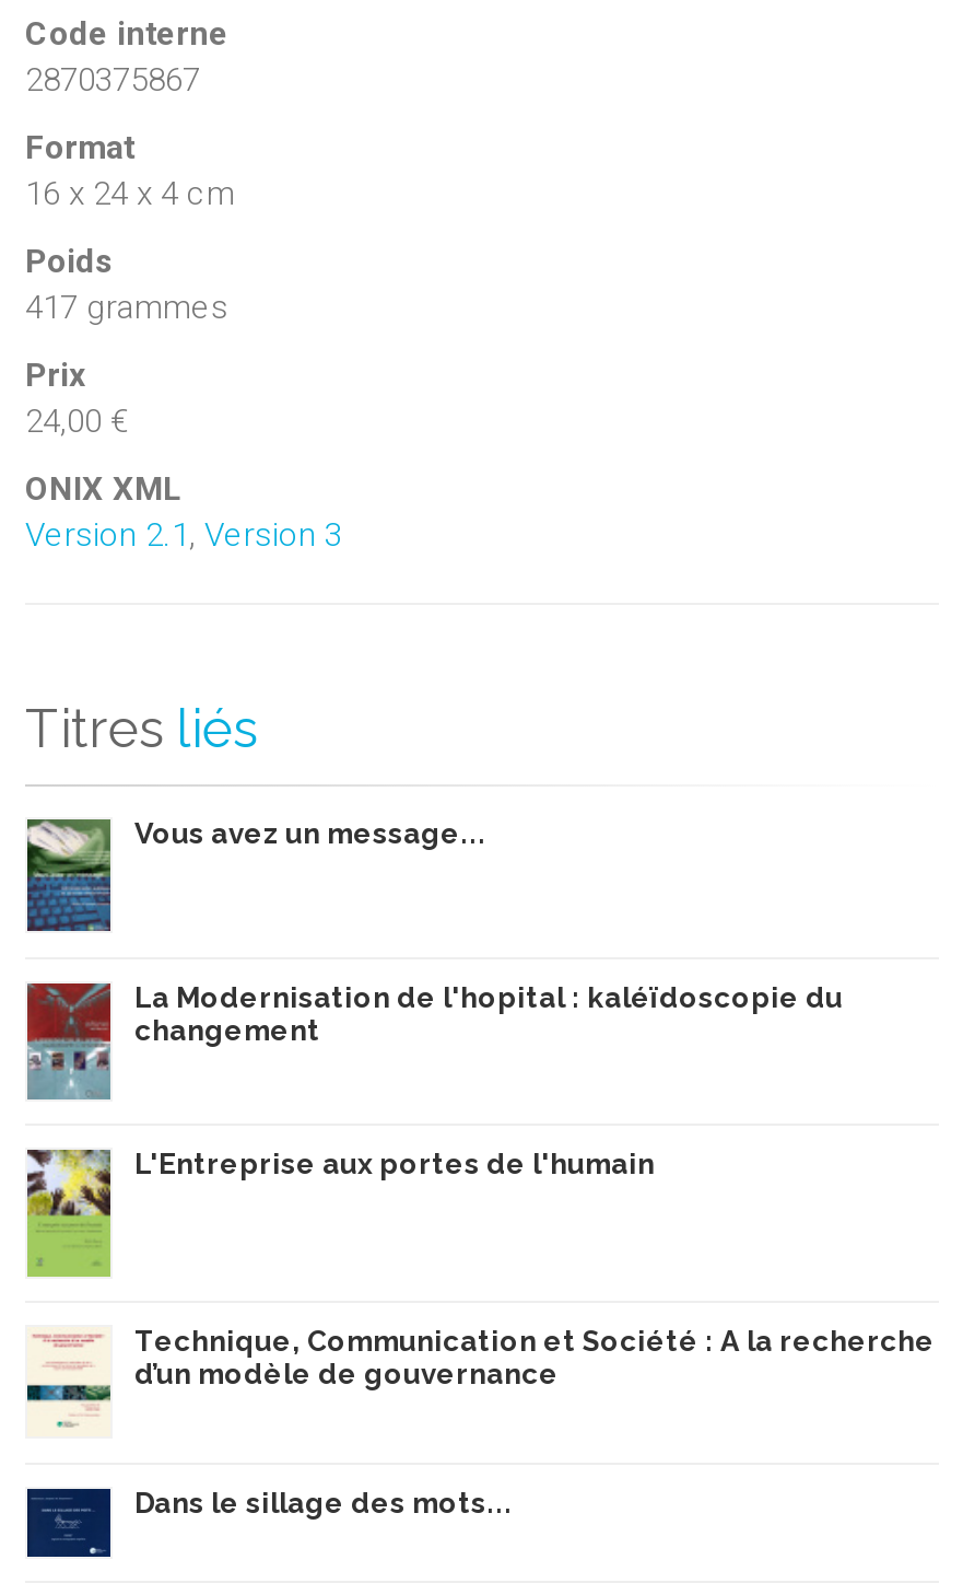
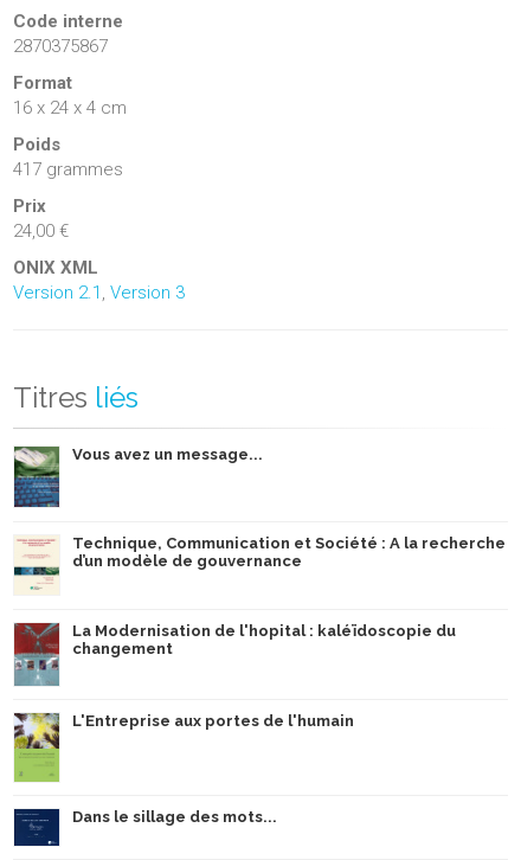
moved [25,980,843,1179] -> [13,621,456,729]: [image] | La Modernisation de l'hopital : kaléïdoscopie du | changement | L'Entreprise aux portes de l'humain
moved [23,1145,115,1253] -> [12,711,62,769]: [image]
moved [27,1324,935,1432] -> [14,534,506,595]: [image] | Technique, Communication et Société : A la recherche | d’un modèle de gouvernance

